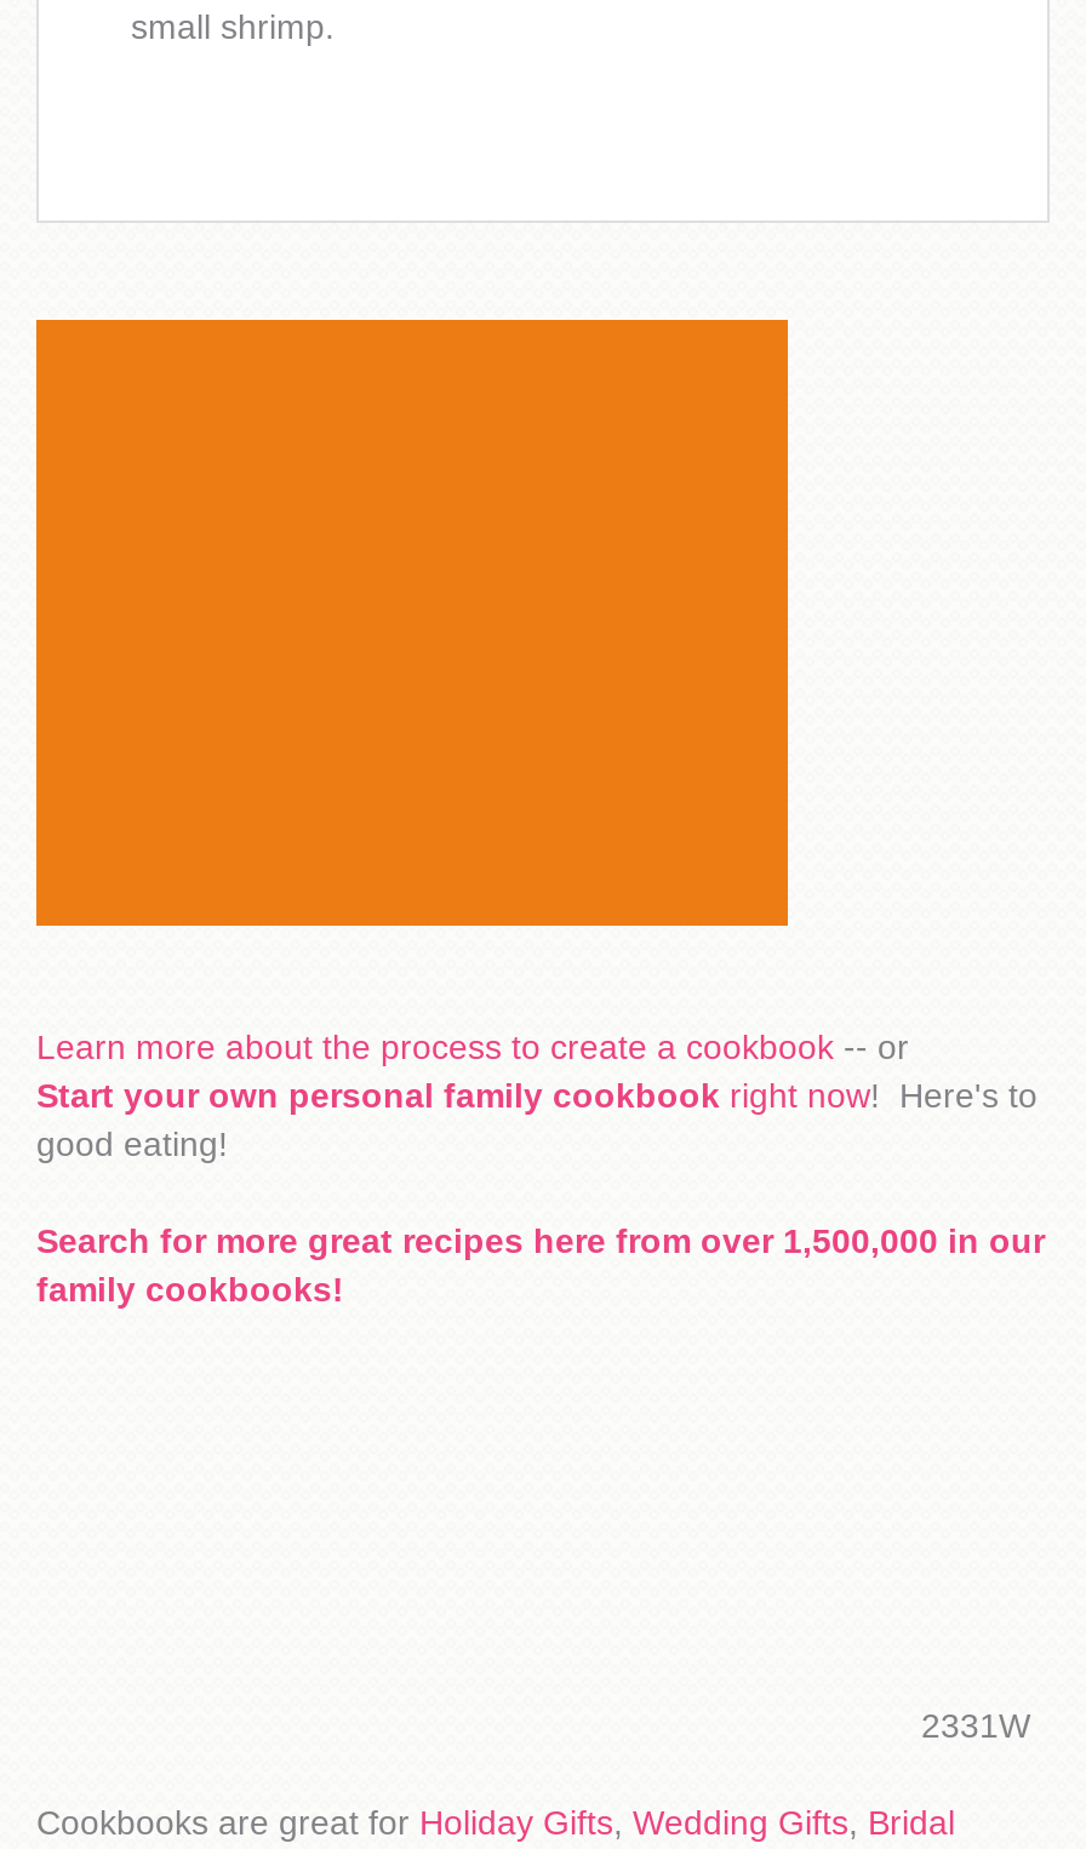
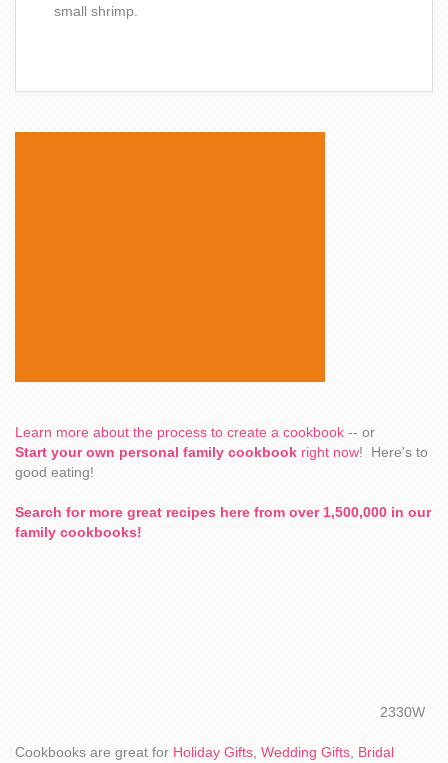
[921,1706,1050,1745] 2331W -> [380,704,433,720] 2330W

